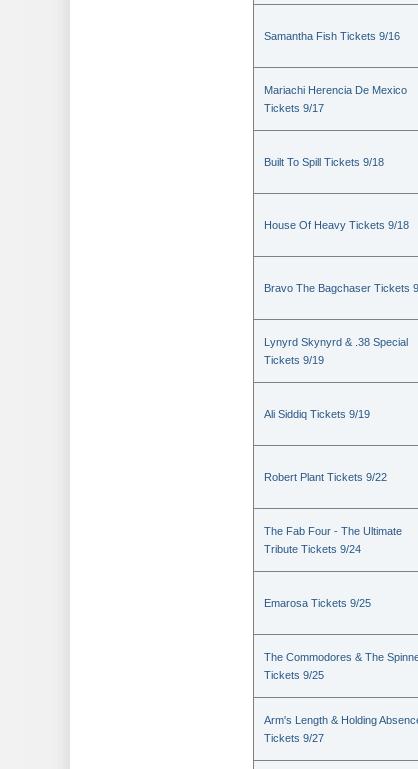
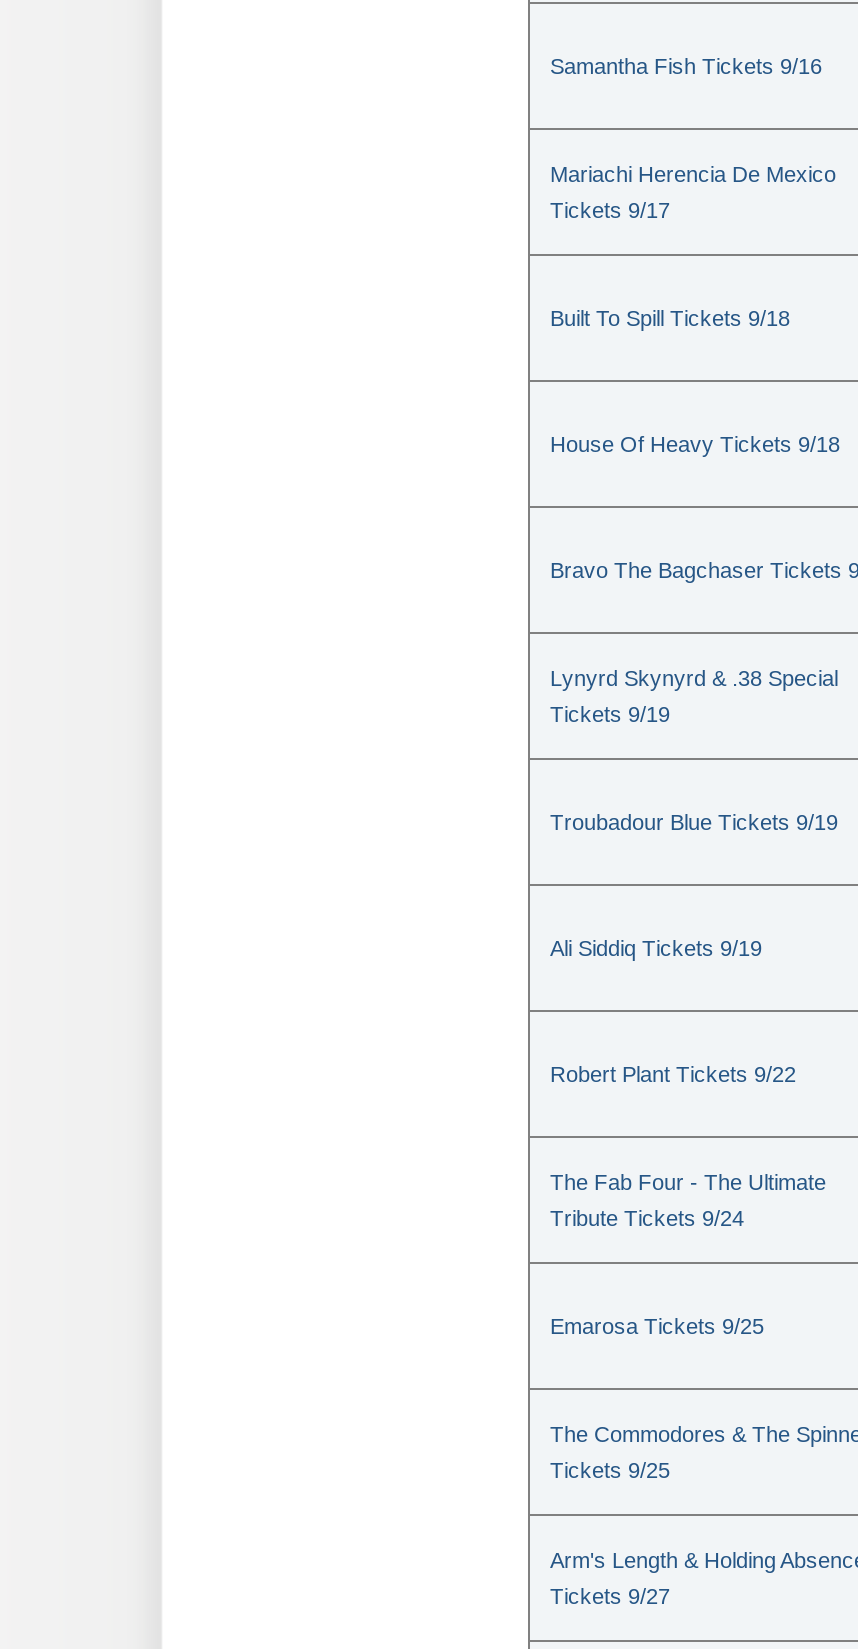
none -> [550,810,838,834] Troubadour Blue Tickets 9/19

